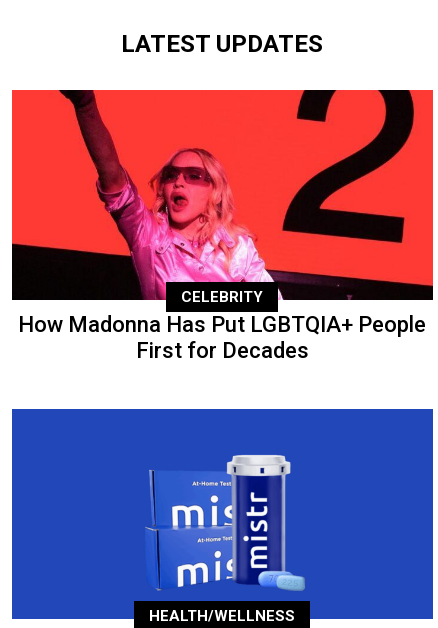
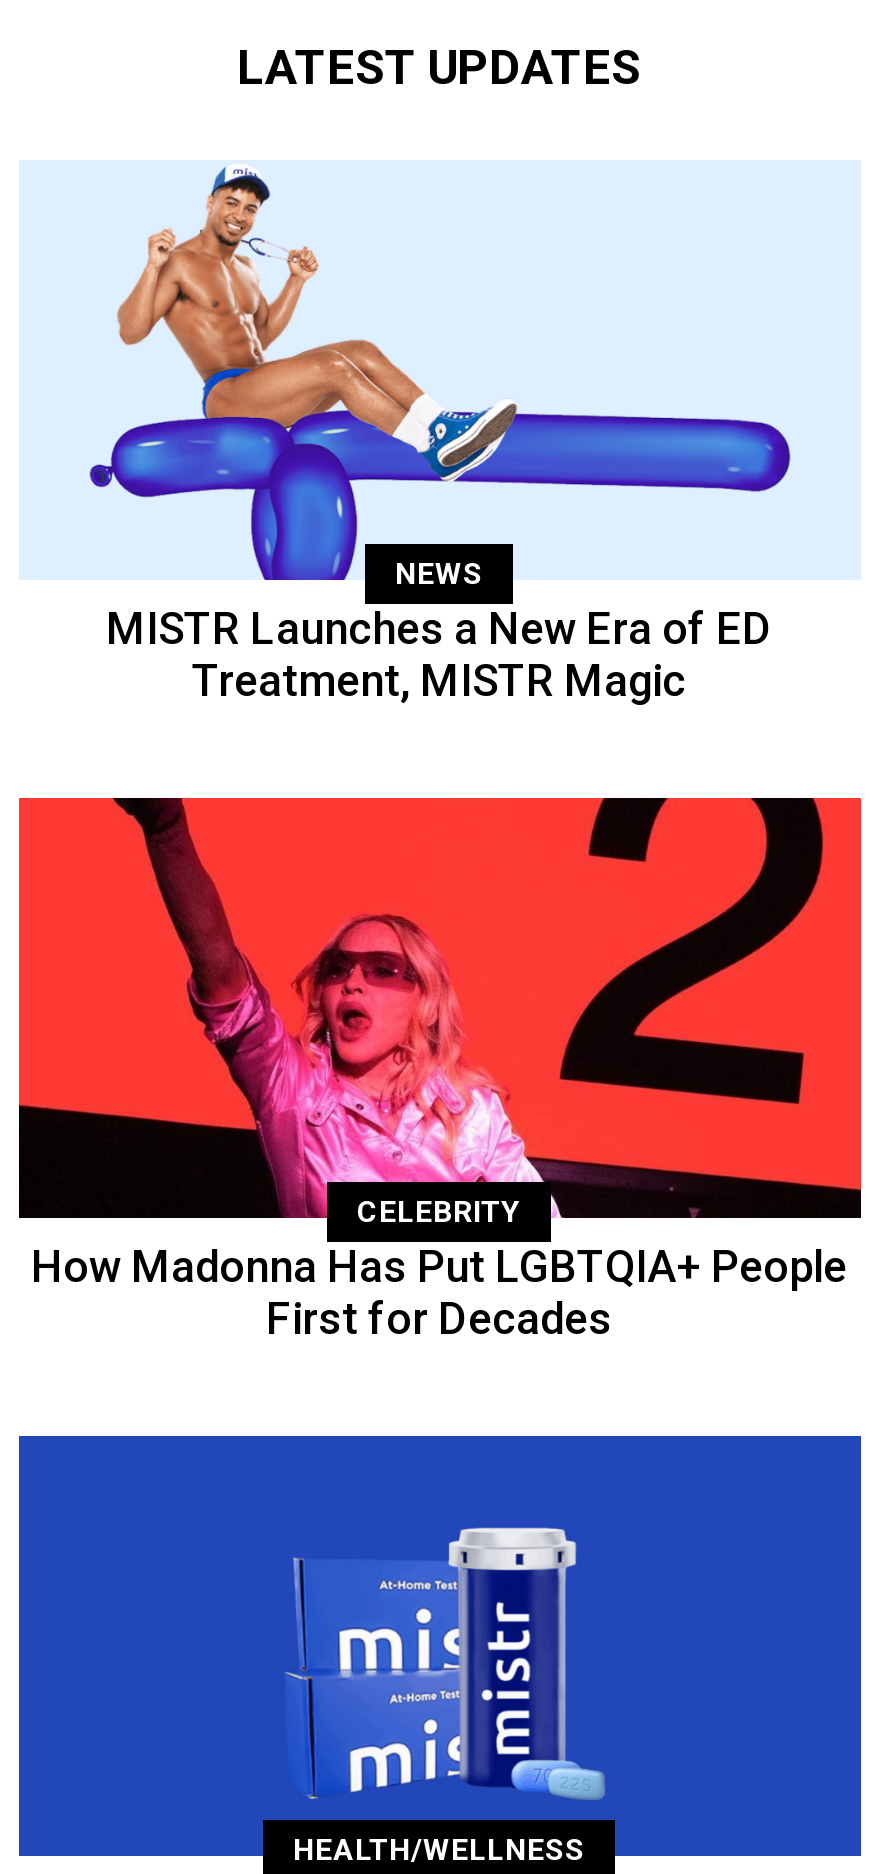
none -> [21,162,859,705] [image] | NEWS | MISTR Launches a New Era of ED | Treatment, MISTR Magic

